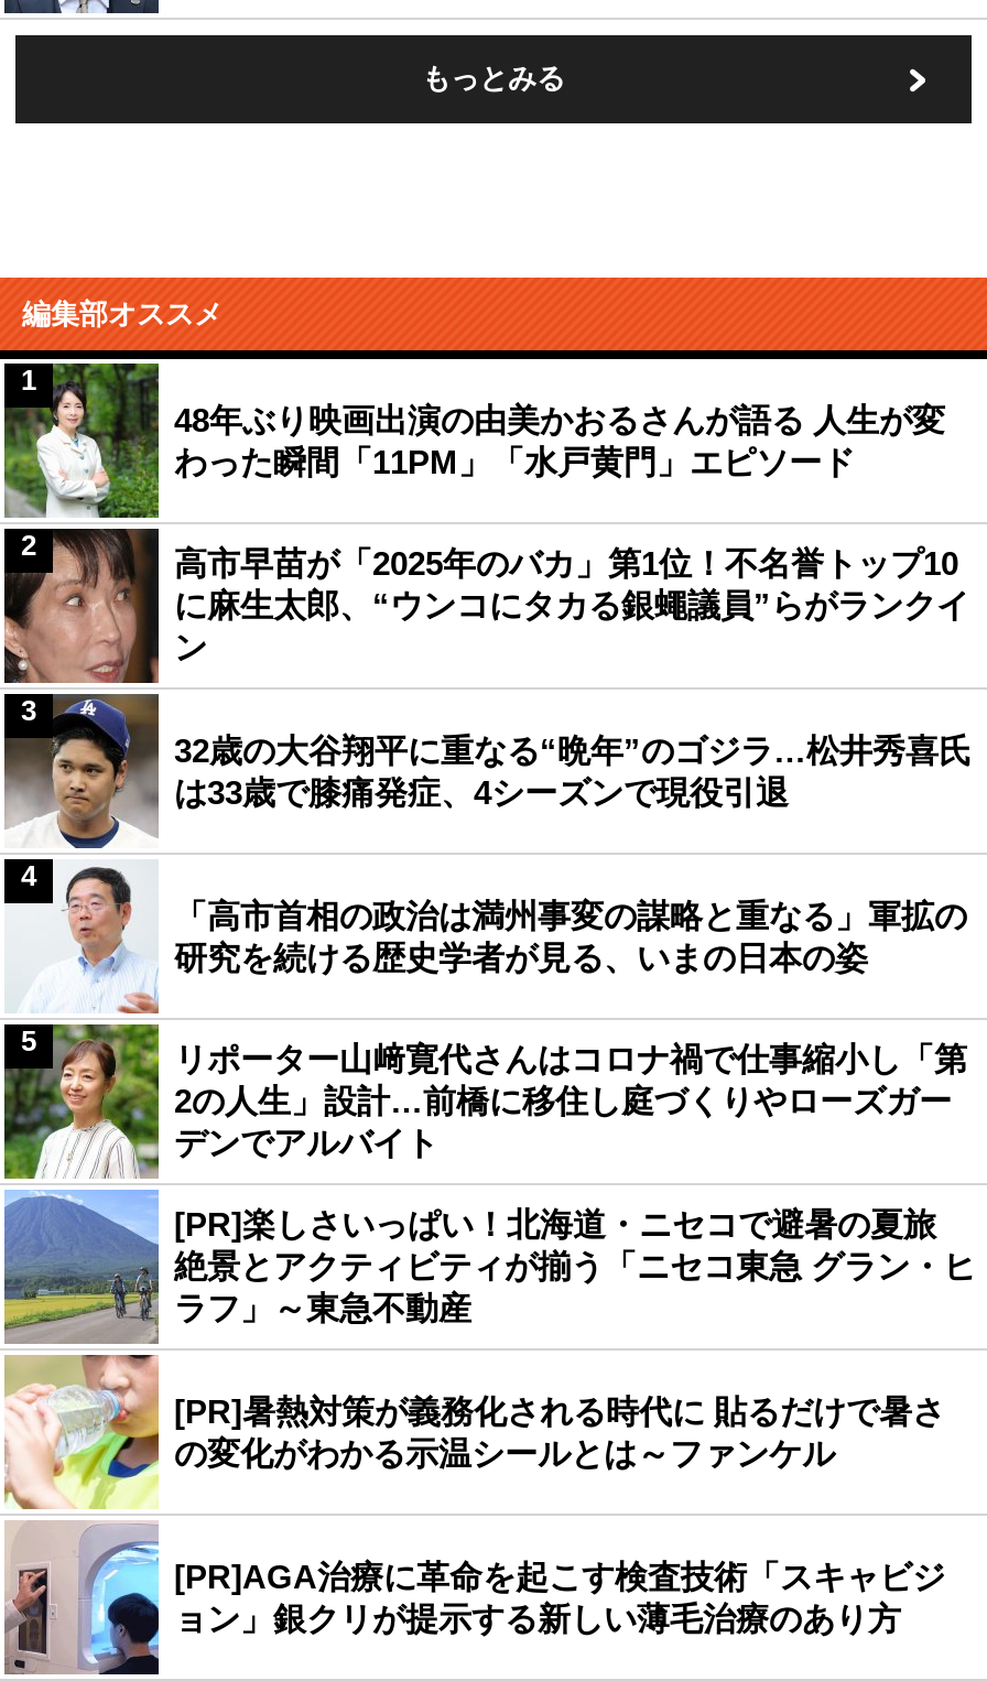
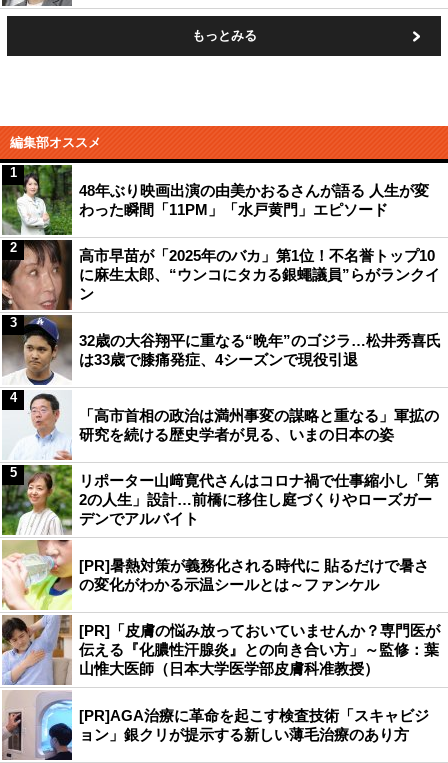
[7,1190,976,1344] [image] | [PR]楽しさいっぱい！北海道・ニセコで避暑の夏旅 | 絶景とアクティビティが揃う「ニセコ東急 グラン・ヒ | ラフ」～東急不動産 -> none
moved [174,1392,945,1472] -> [79,557,429,593]: [PR]暑熱対策が義務化される時代に 貼るだけで暑さ | の変化がわかる示温シールとは～ファンケル
none -> [3,615,440,685] [image] | [PR]「皮膚の悩み放っておいていませんか？専門医が | 伝える『化膿性汗腺炎』との向き合い方」～監修：葉 | 山惟大医師（日本大学医学部皮膚科准教授）

